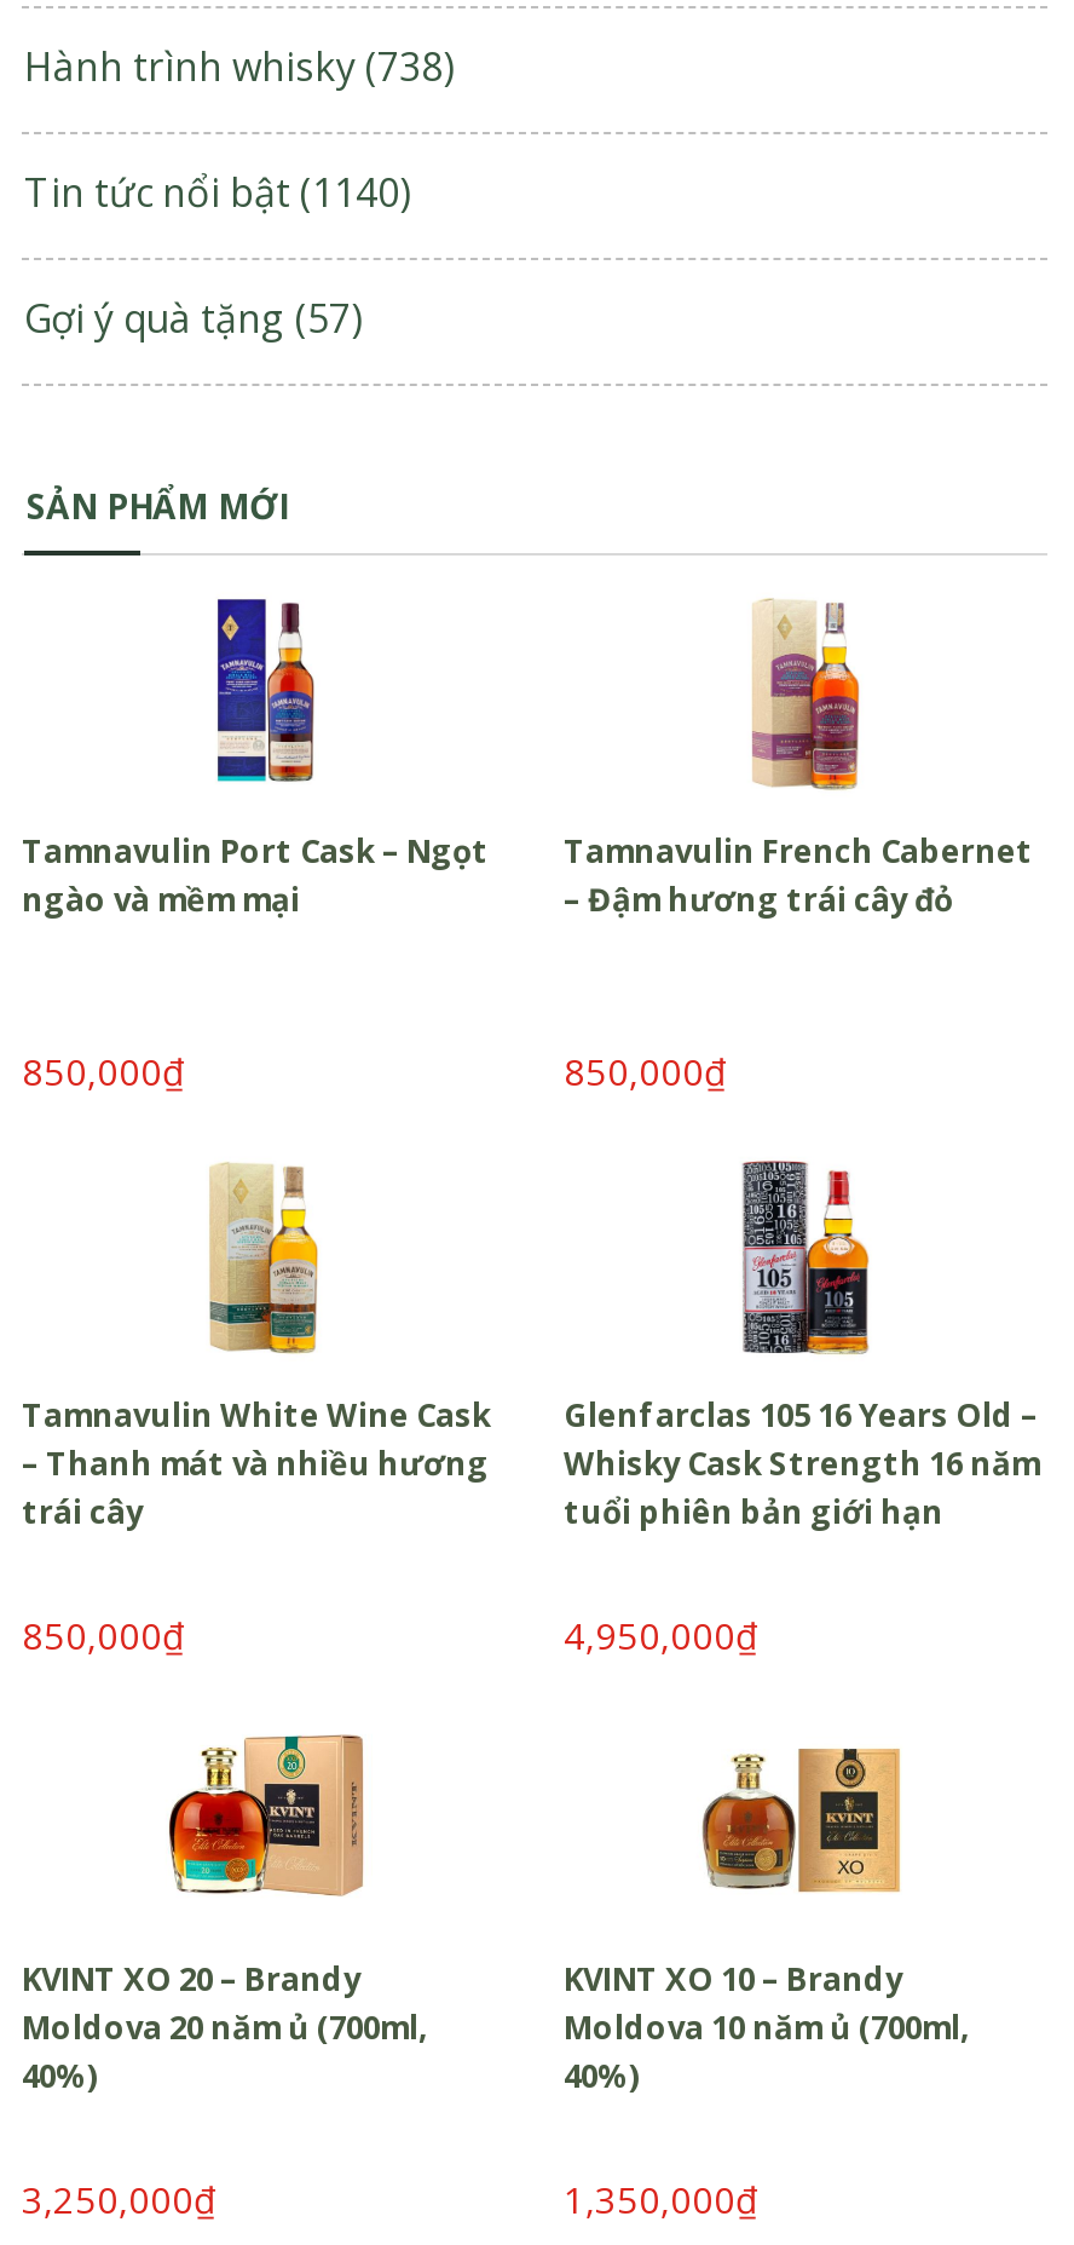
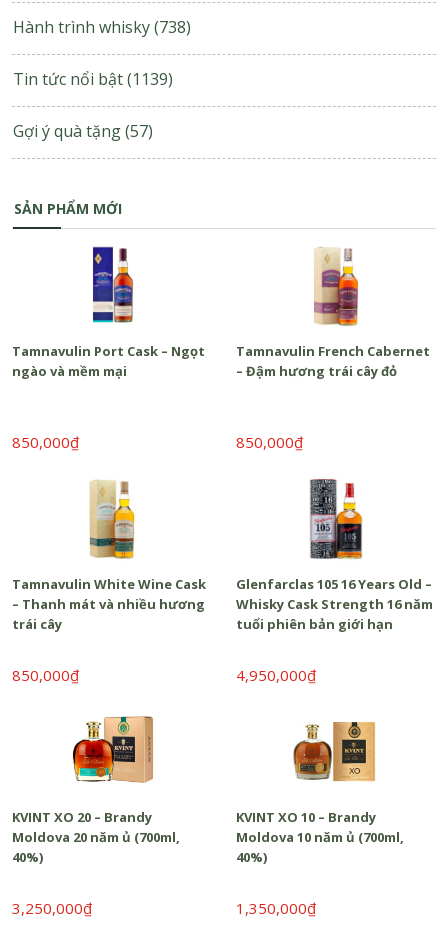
[24,165,411,218] Tin tức nổi bật (1140) -> [13,68,173,90] Tin tức nổi bật (1139)

